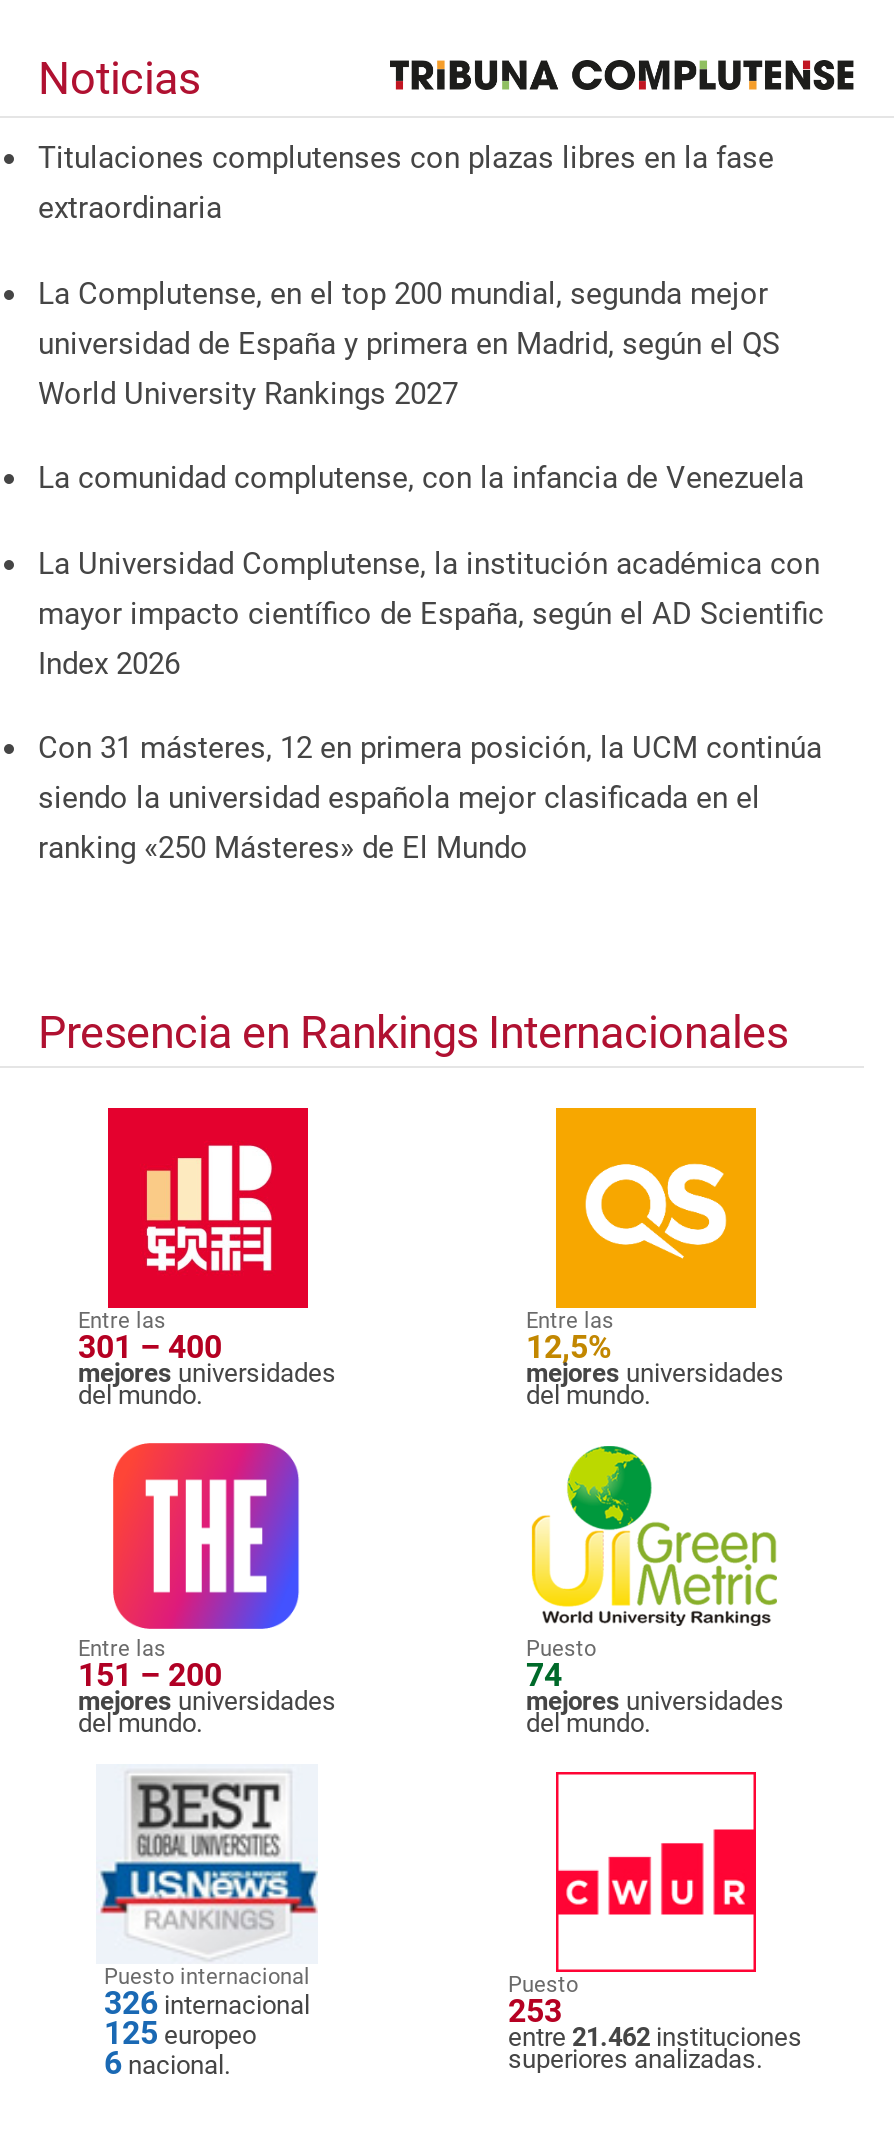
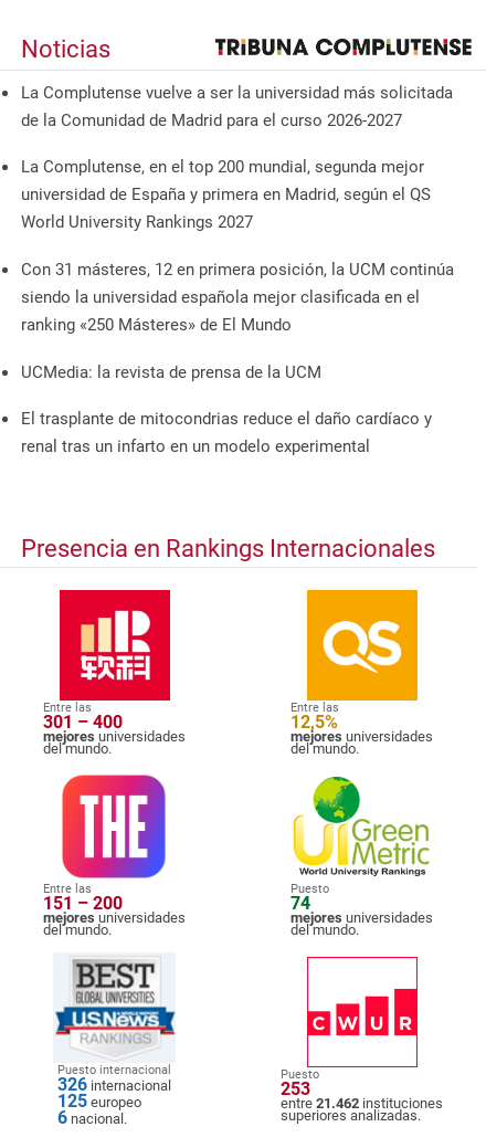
[38,140,774,226] Titulaciones complutenses con plazas libres en la fase | extraordinaria -> [21,83,453,130] La Complutense vuelve a ser la universidad más solicitada | de la Comunidad de Madrid para el curso 2026-2027
[38,460,824,681] La comunidad complutense, con la infancia de Venezuela | La Universidad Complutense, la institución académica con | mayor impacto científico de España, según el AD Scientific | Index 2026 -> none
moved [38,730,822,866] -> [21,260,454,335]: Con 31 másteres, 12 en primera posición, la UCM continúa | siendo la universidad española mejor clasificada en el | ranking «250 Másteres» de El Mundo
none -> [21,362,432,457] UCMedia: la revista de prensa de la UCM | El trasplante de mitocondrias reduce el daño cardíaco y | renal tras un infarto en un modelo experimental

